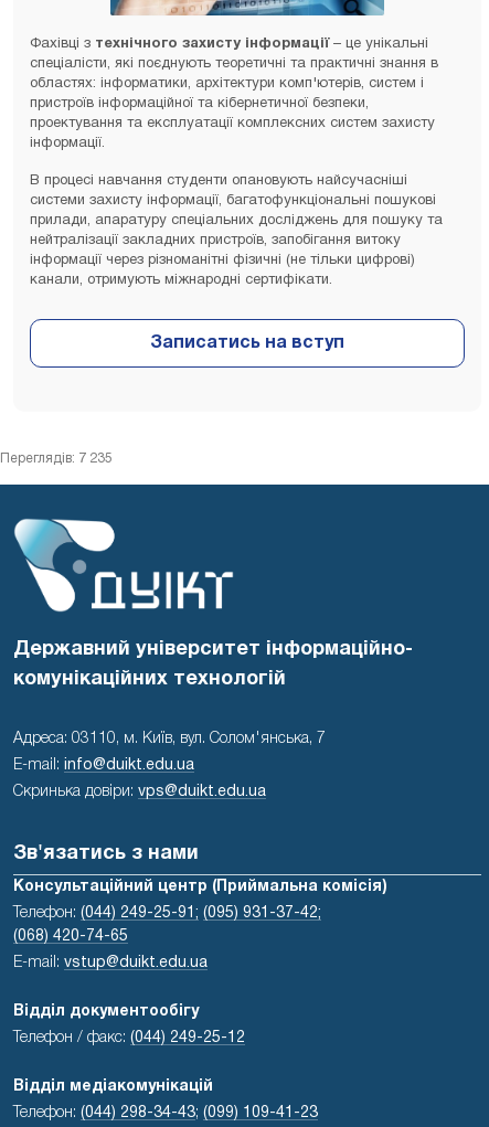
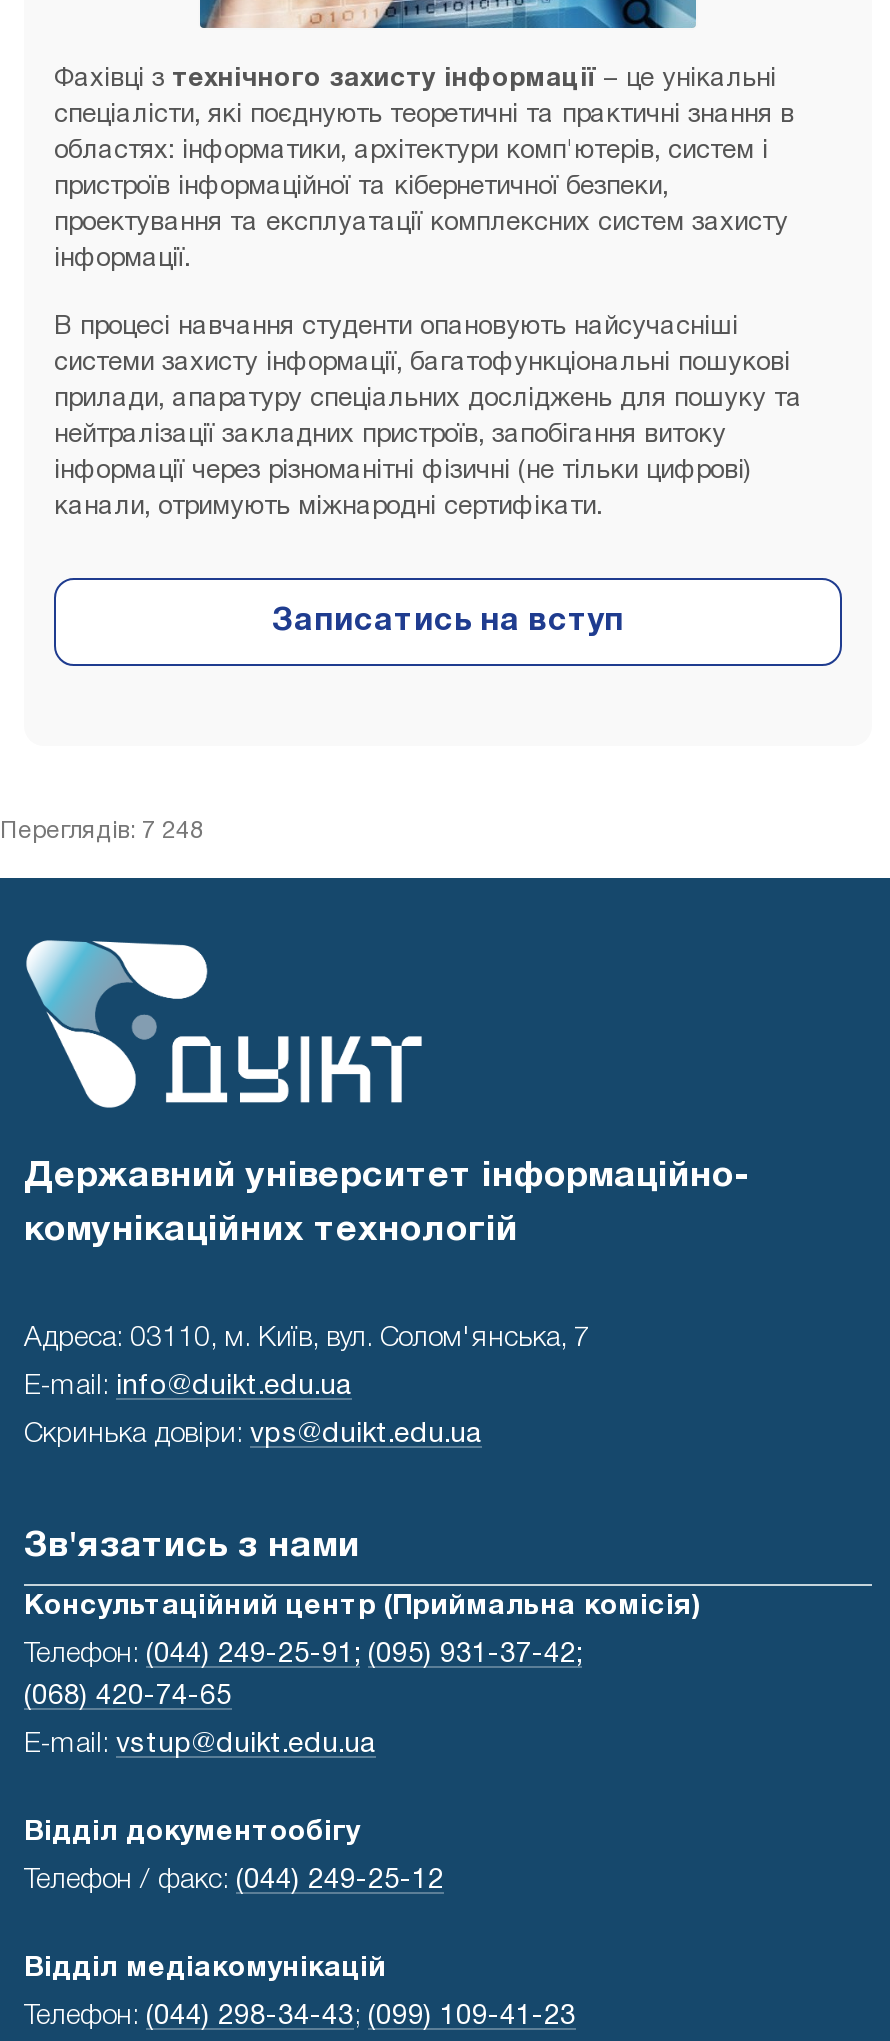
[0,453,113,465] Переглядів: 7 235 -> [0,821,204,843] Переглядів: 7 248

